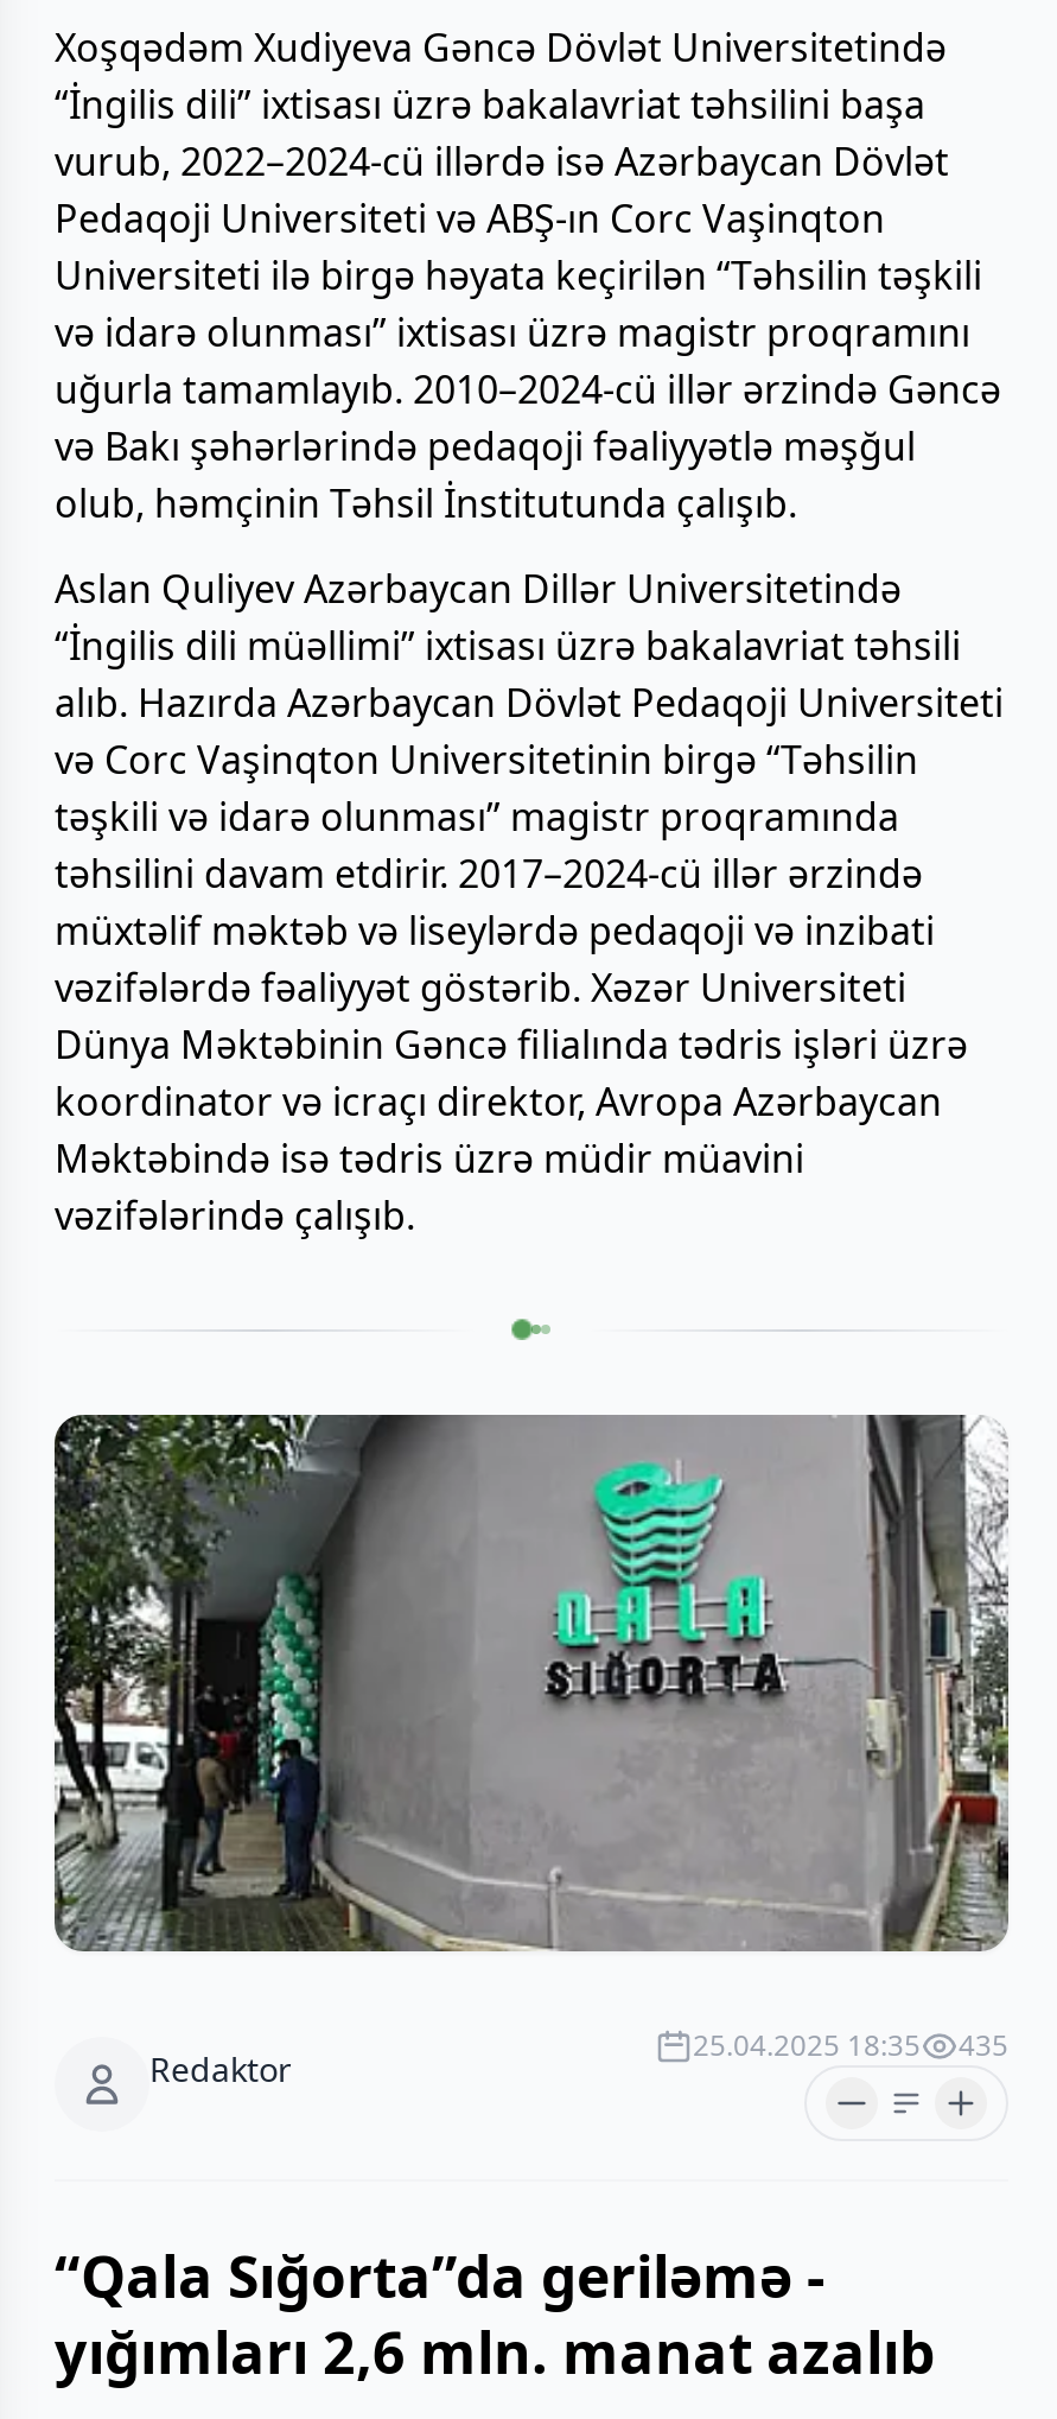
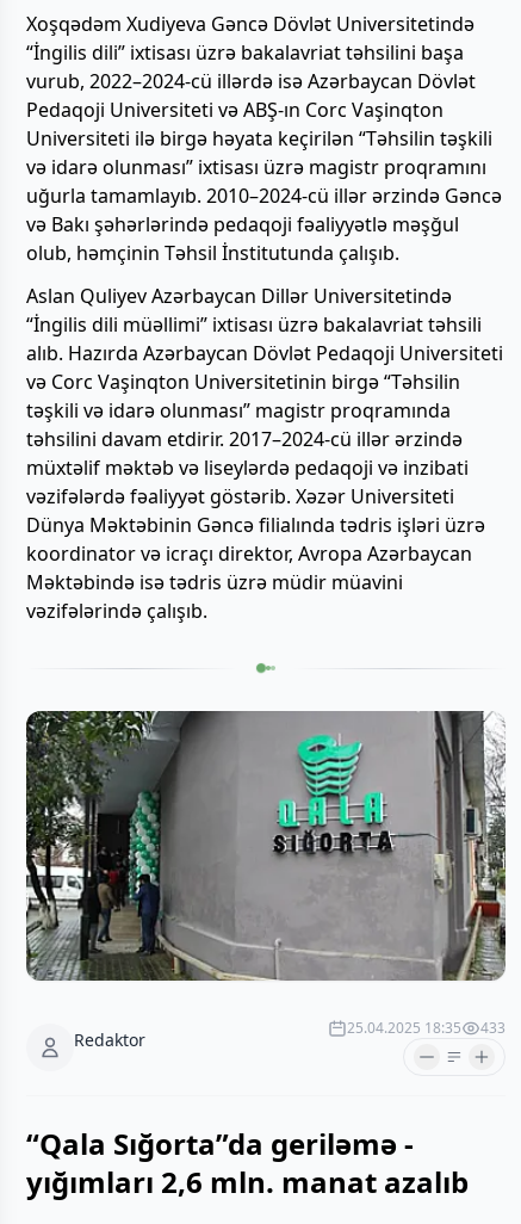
[693,2025,1008,2065] 25.04.2025 18:35 435 -> [347,1018,506,1038] 25.04.2025 18:35 433

